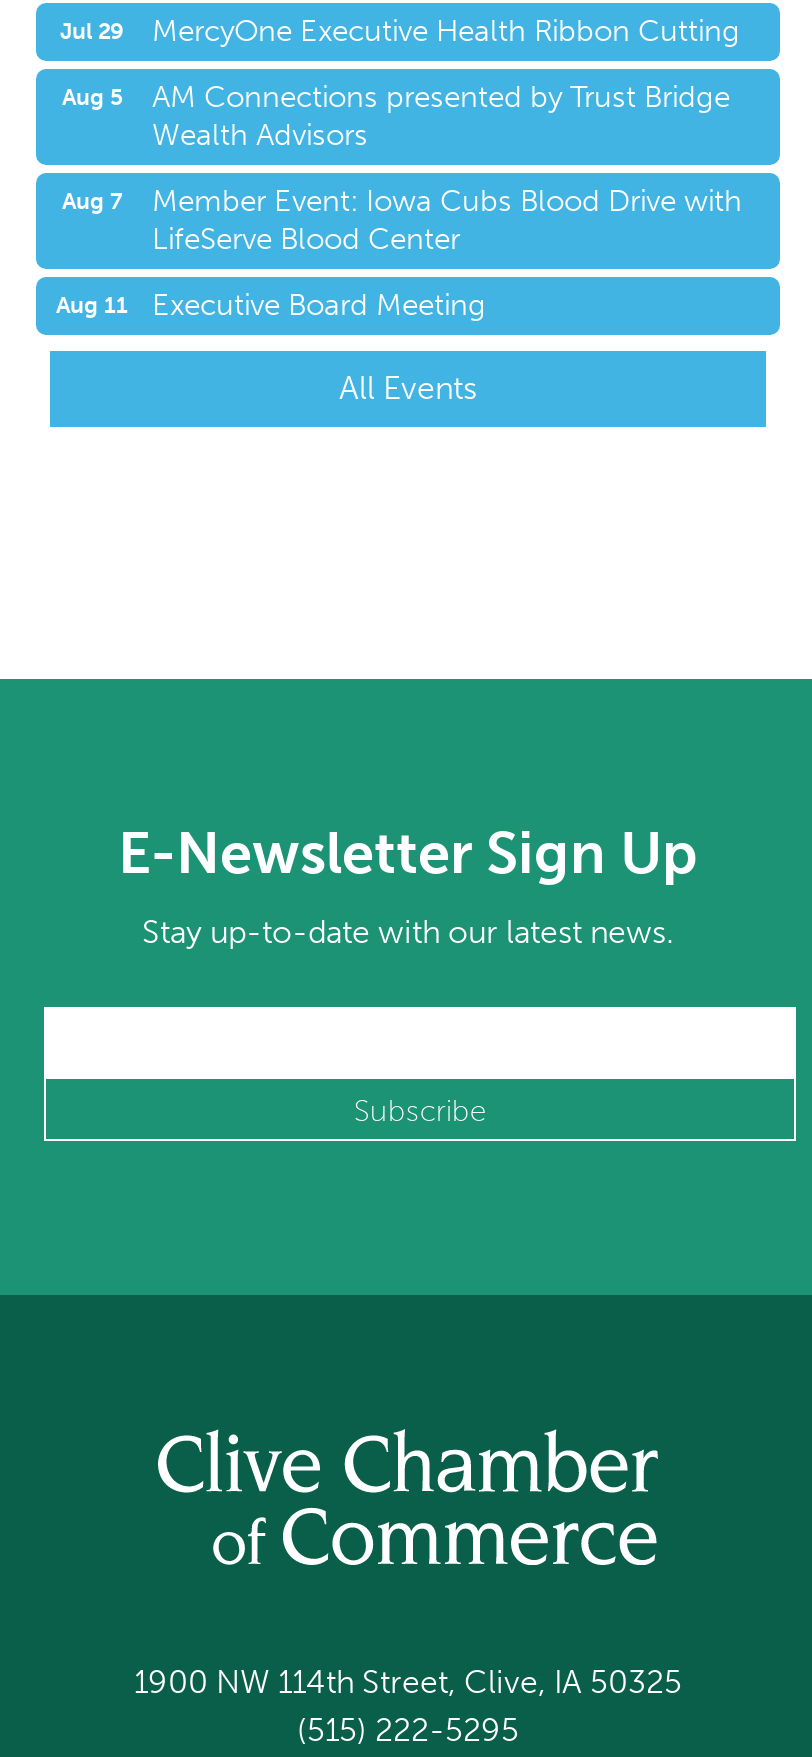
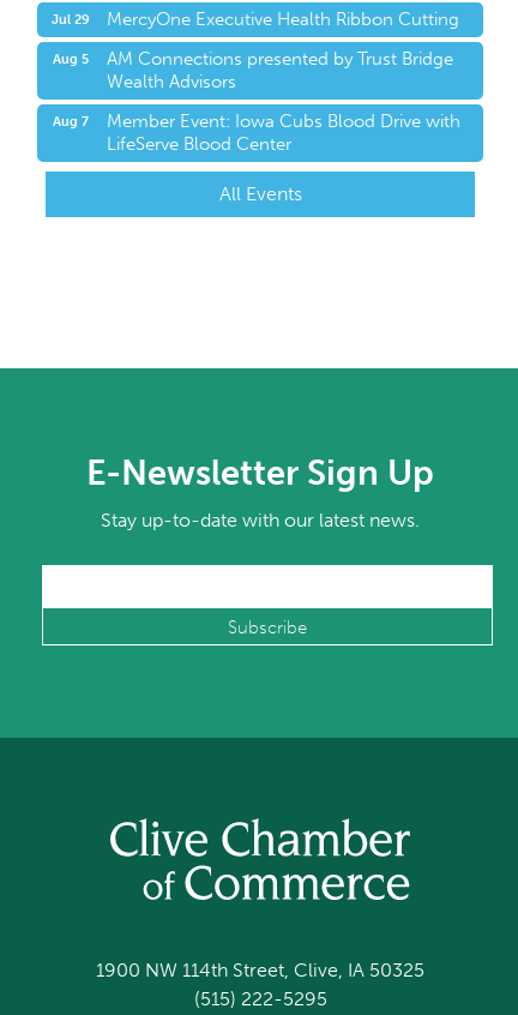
[56,288,486,324] Aug 11 | Executive Board Meeting -> none

